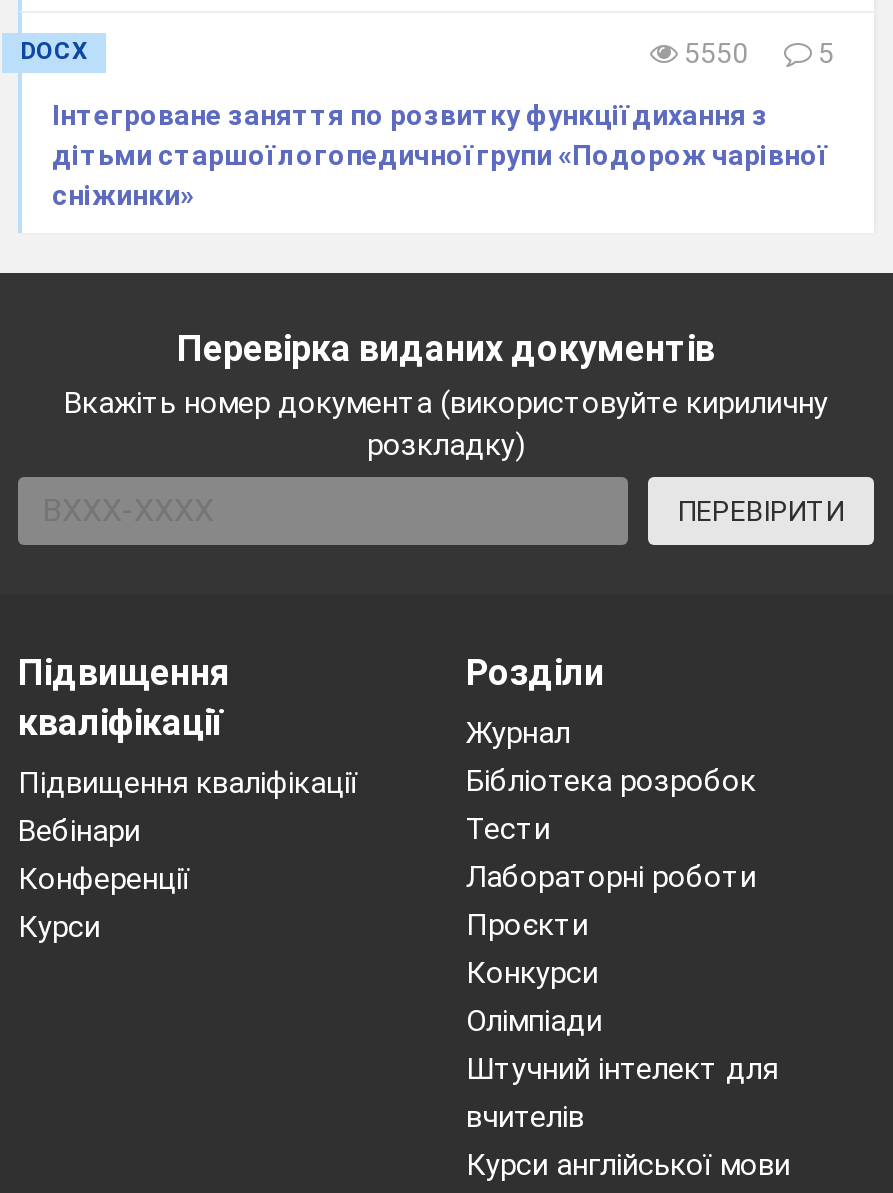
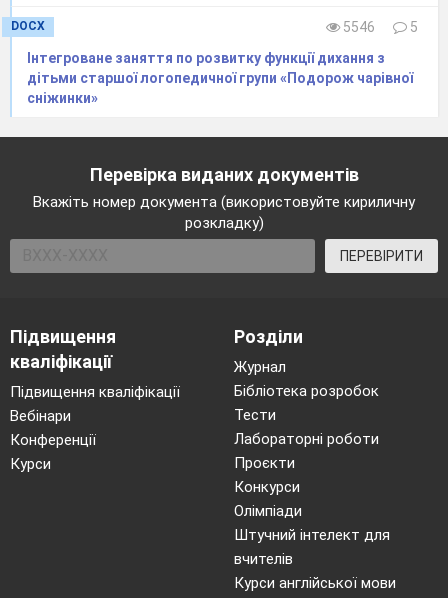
[678,37,834,69] 5550 5 -> [340,19,418,35] 5546 5

